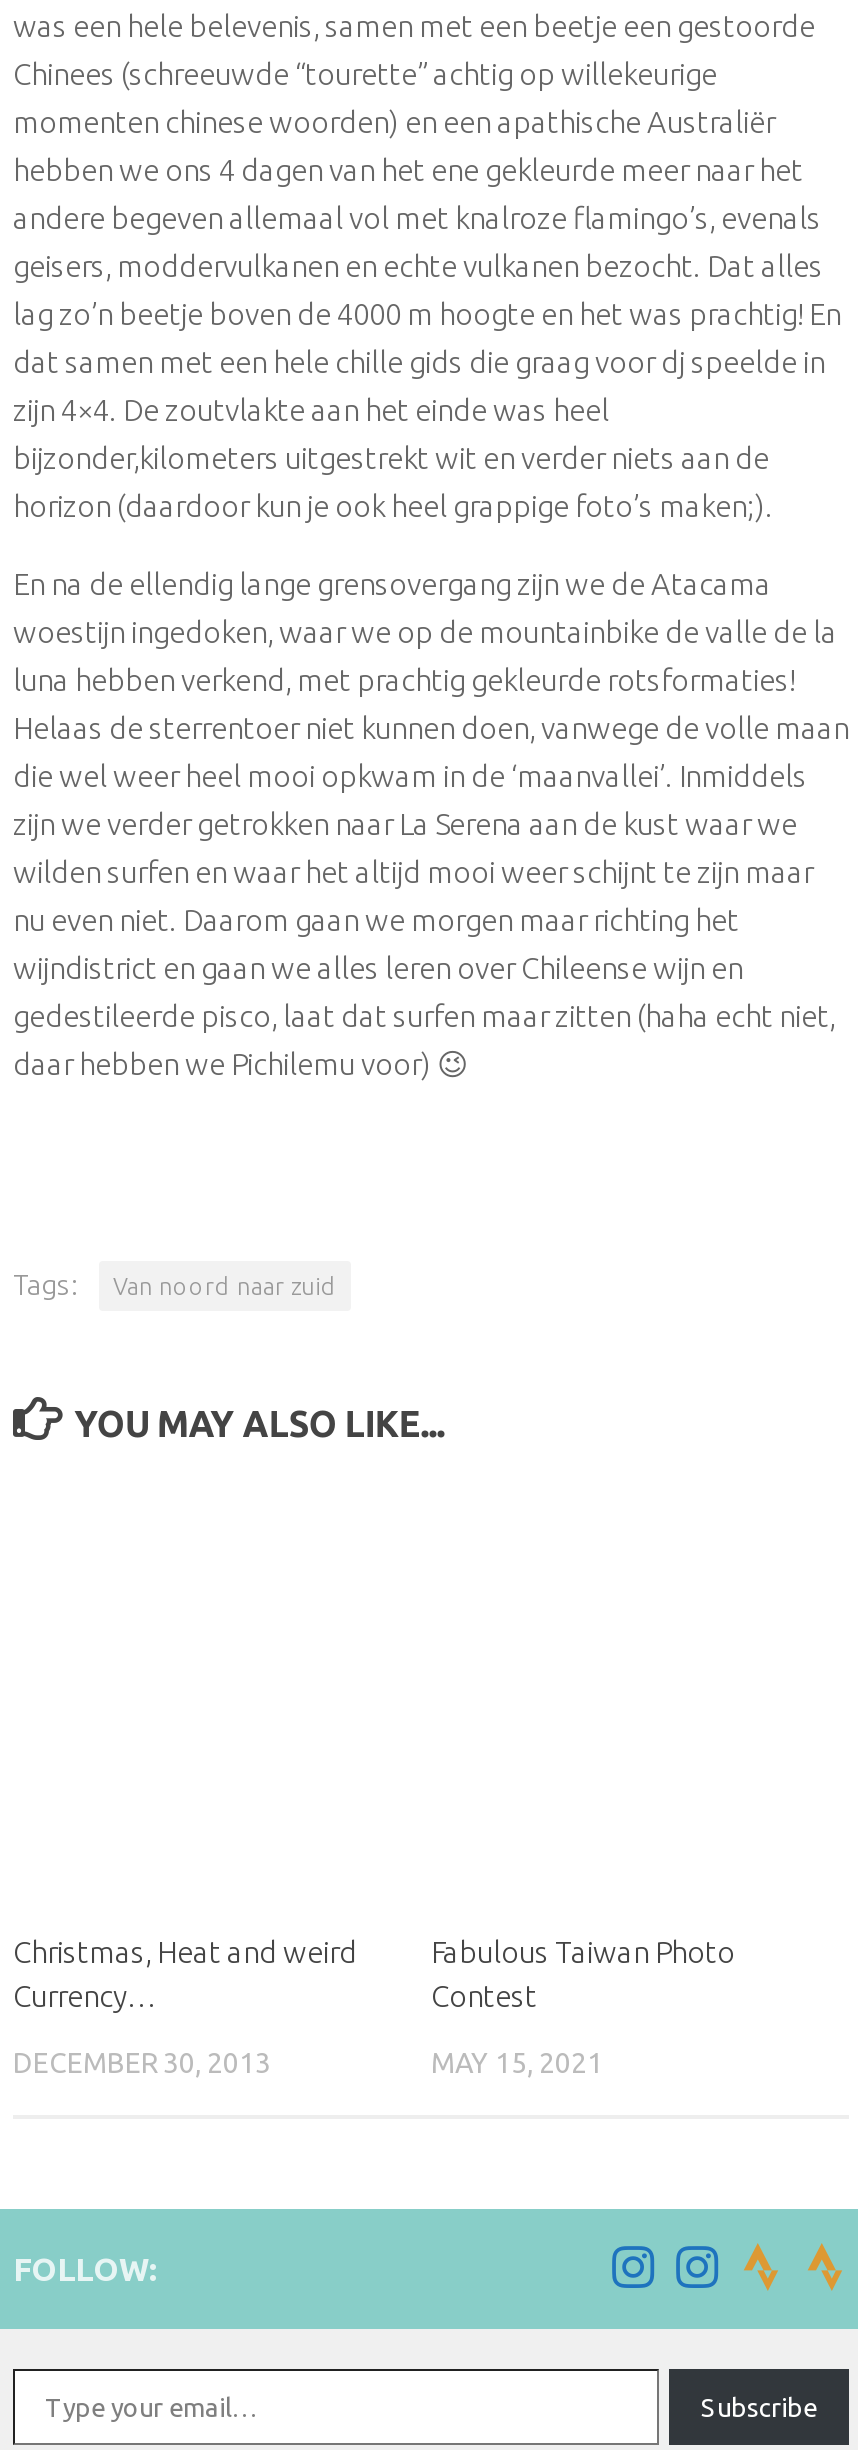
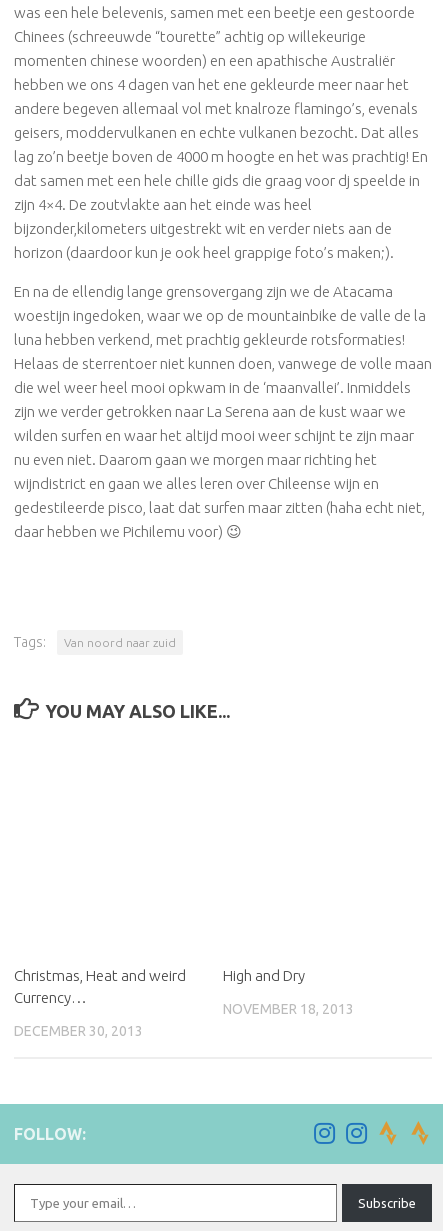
[431,1934,735,2012] Fabulous Taiwan Photo | Contest -> [223,967,305,984] High and Dry
[431,2046,603,2078] MAY 15, 2021 -> [223,1001,354,1017] NOVEMBER 18, 2013

